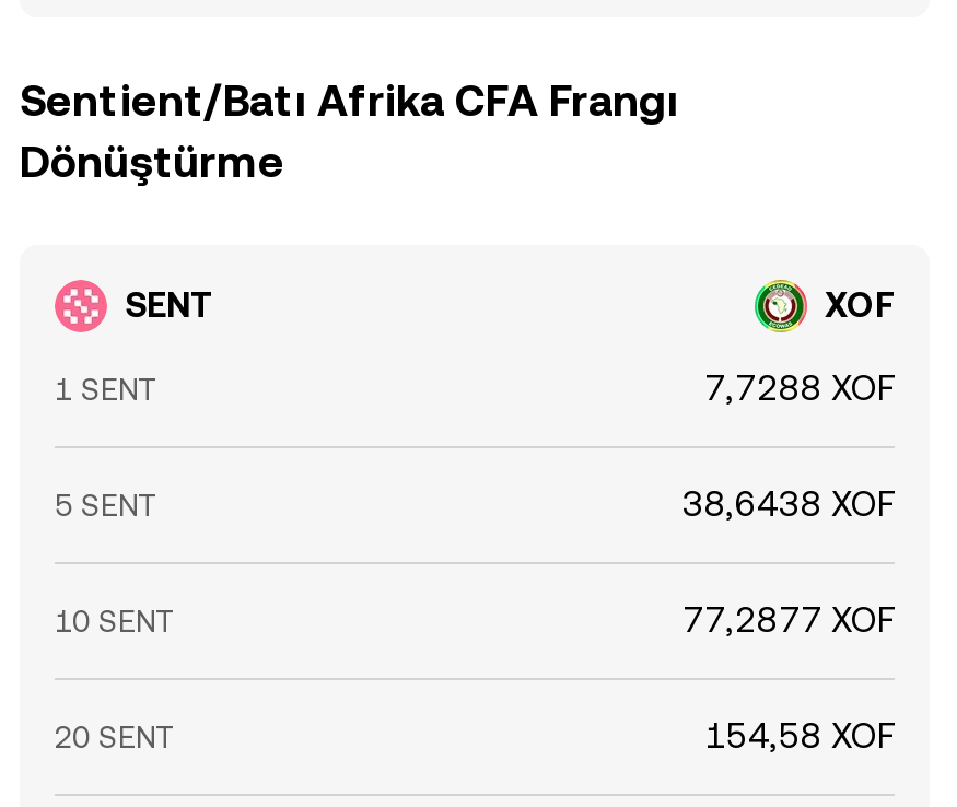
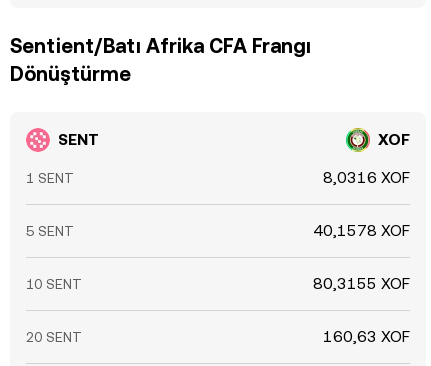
[704,367,895,409] 7,7288 XOF -> [323,168,410,187] 8,0316 XOF
[682,483,895,525] 38,6438 XOF -> [313,221,410,240] 40,1578 XOF
[682,599,895,641] 77,2877 XOF -> [313,274,410,293] 80,3155 XOF
[704,715,895,757] 154,58 XOF -> [323,327,410,346] 160,63 XOF

